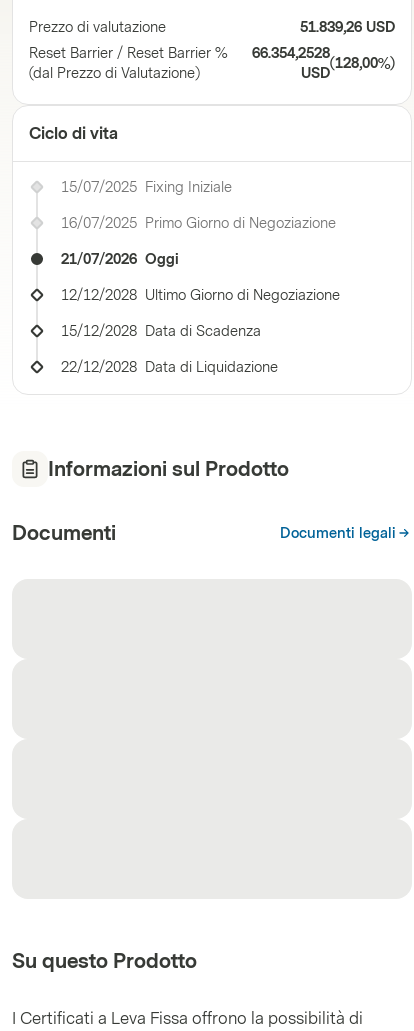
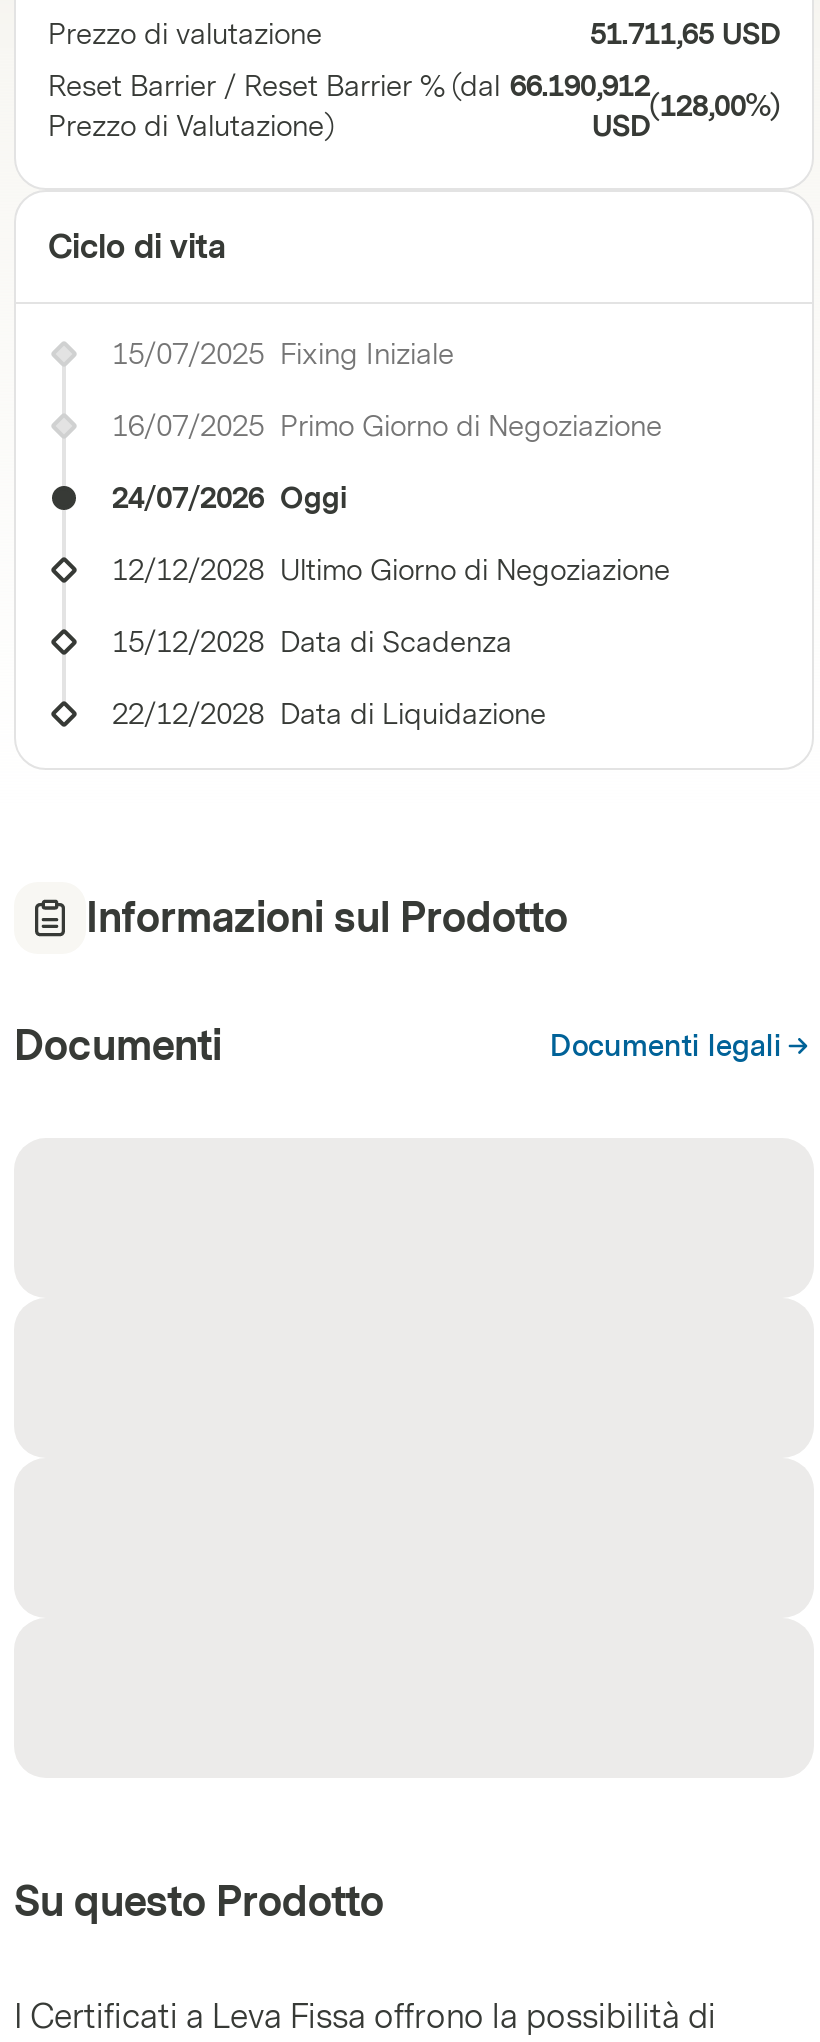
[300,19,395,36] 51.839,26 USD -> [590,18,780,52] 51.711,65 USD
[252,45,330,62] 66.354,2528 -> [510,70,650,104] 66.190,912
[61,251,179,268] 21/07/2026 Oggi -> [112,482,348,516] 24/07/2026 Oggi

